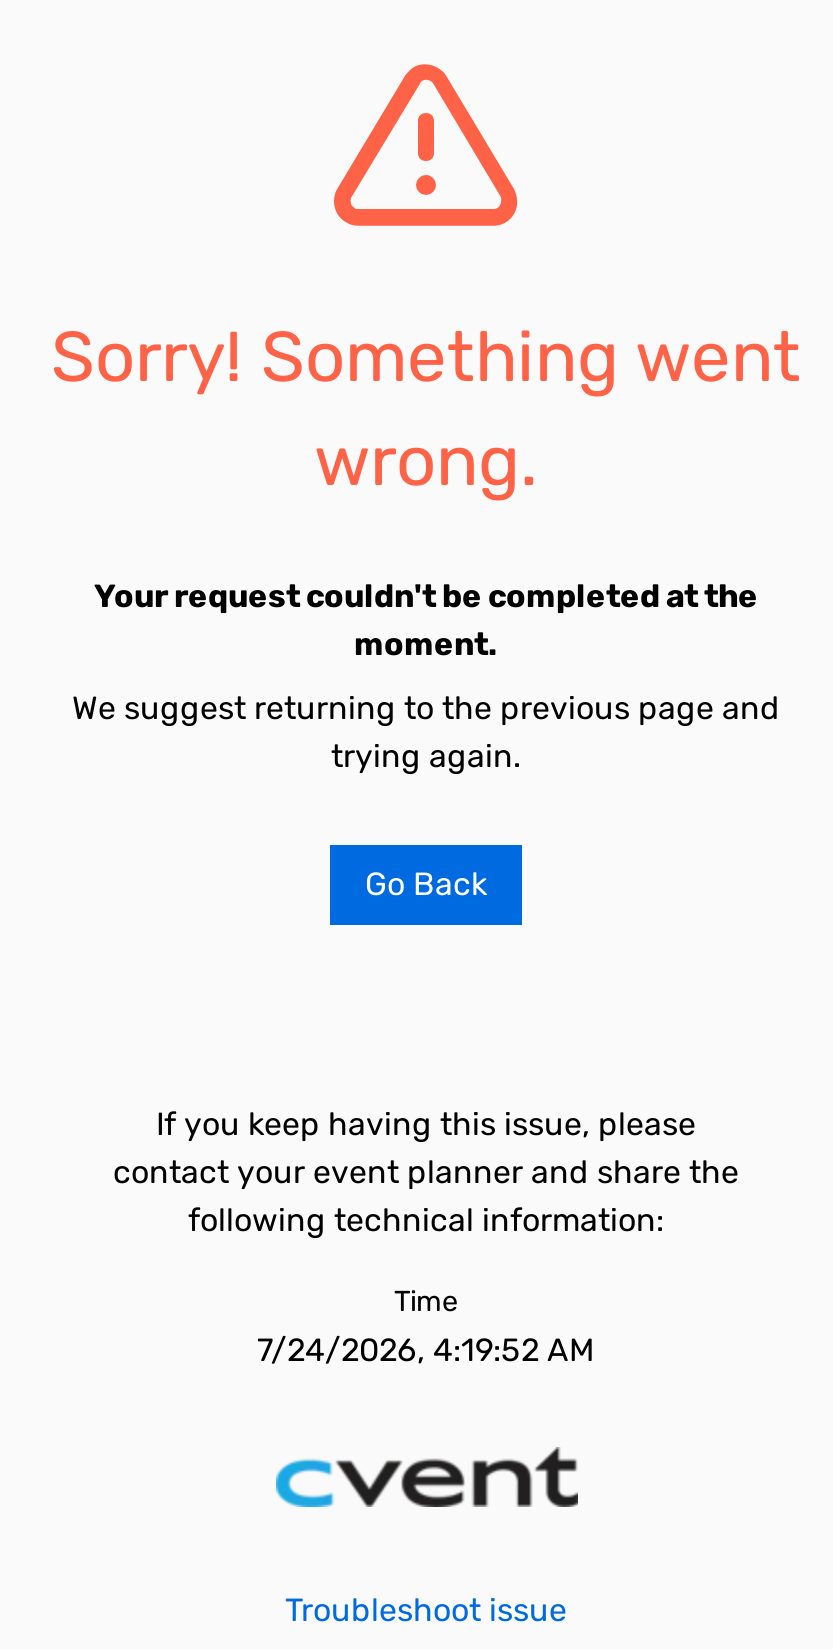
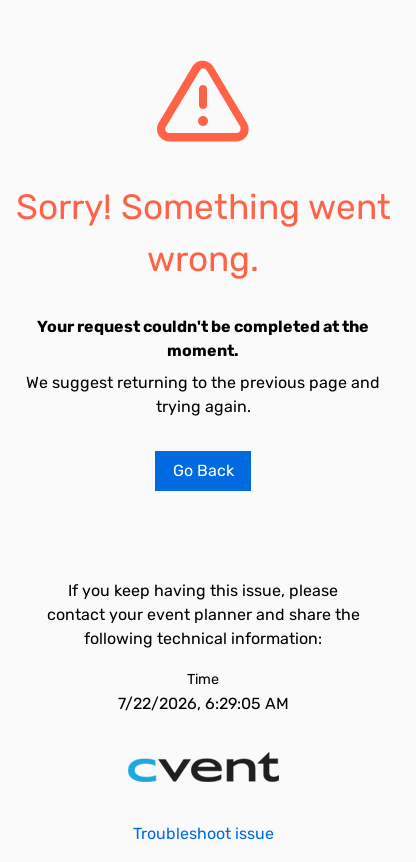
[257,1331,595,1369] 7/24/2026, 4:19:52 AM -> [117,694,288,713] 7/22/2026, 6:29:05 AM

